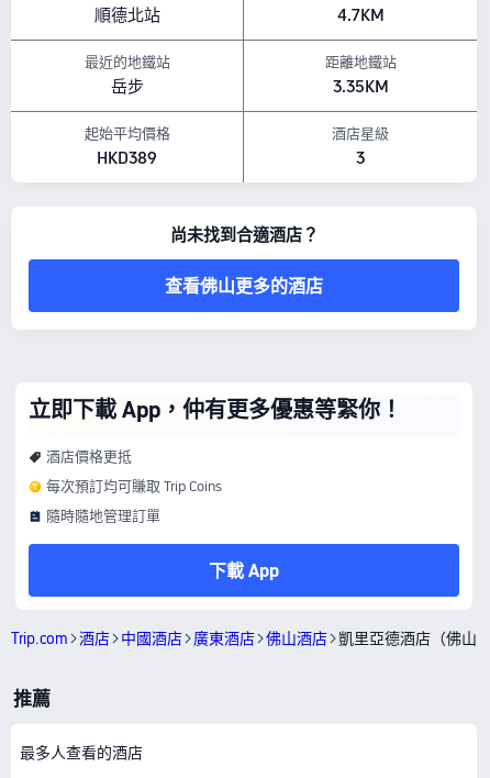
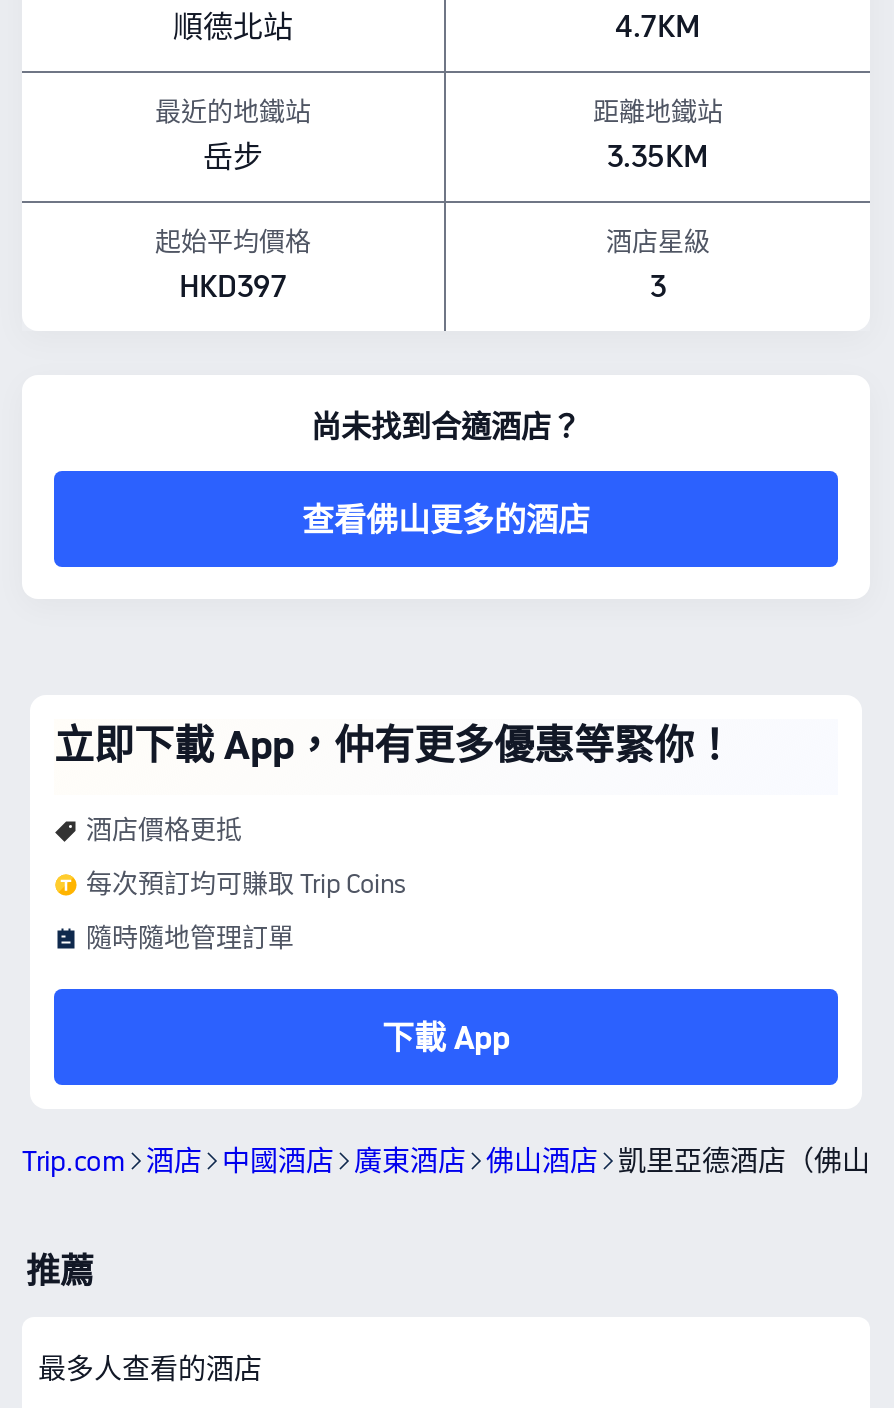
[97,148,157,168] HKD389 -> [179,269,287,305] HKD397

